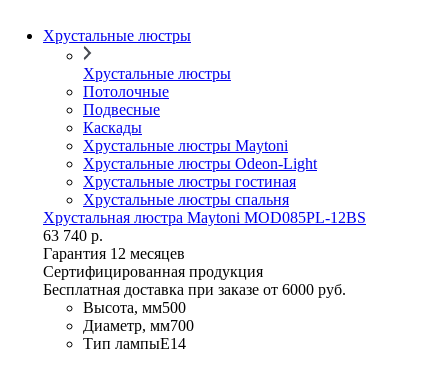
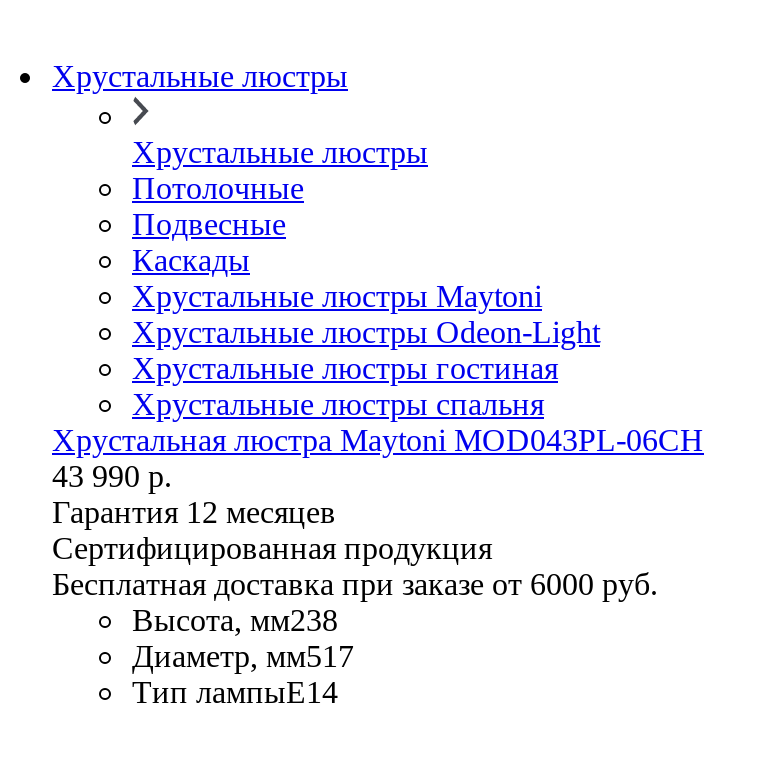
[43,209,366,226] Хрустальная люстра Maytoni MOD085PL-12BS -> [52,424,704,458] Хрустальная люстра Maytoni MOD043PL-06CH
[43,227,103,244] 63 740 р. -> [52,460,172,494] 43 990 р.
[83,299,186,316] Высота, мм500 -> [132,604,338,638] Высота, мм238
[83,317,194,334] Диаметр, мм700 -> [132,640,354,674] Диаметр, мм517

